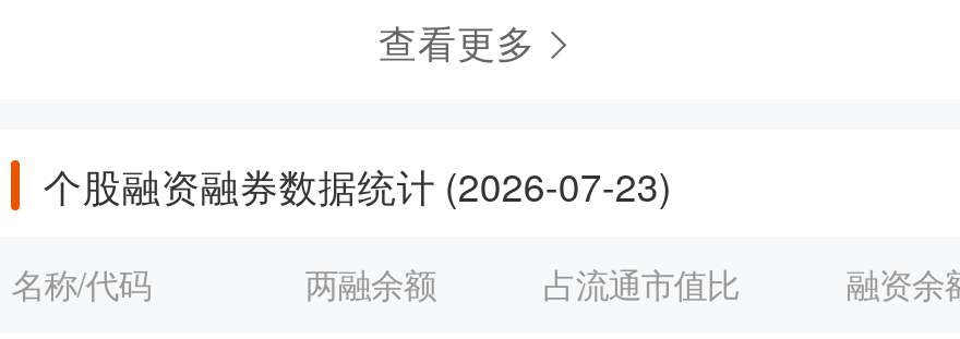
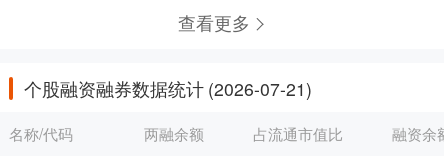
[43,157,672,212] 个股融资融券数据统计 (2026-07-23) -> [24,76,312,101] 个股融资融券数据统计 (2026-07-21)

